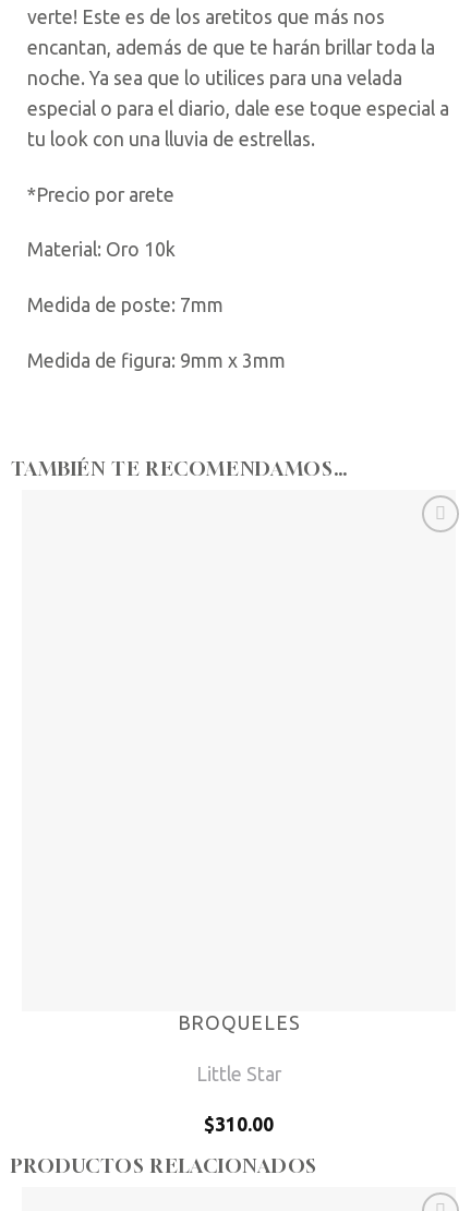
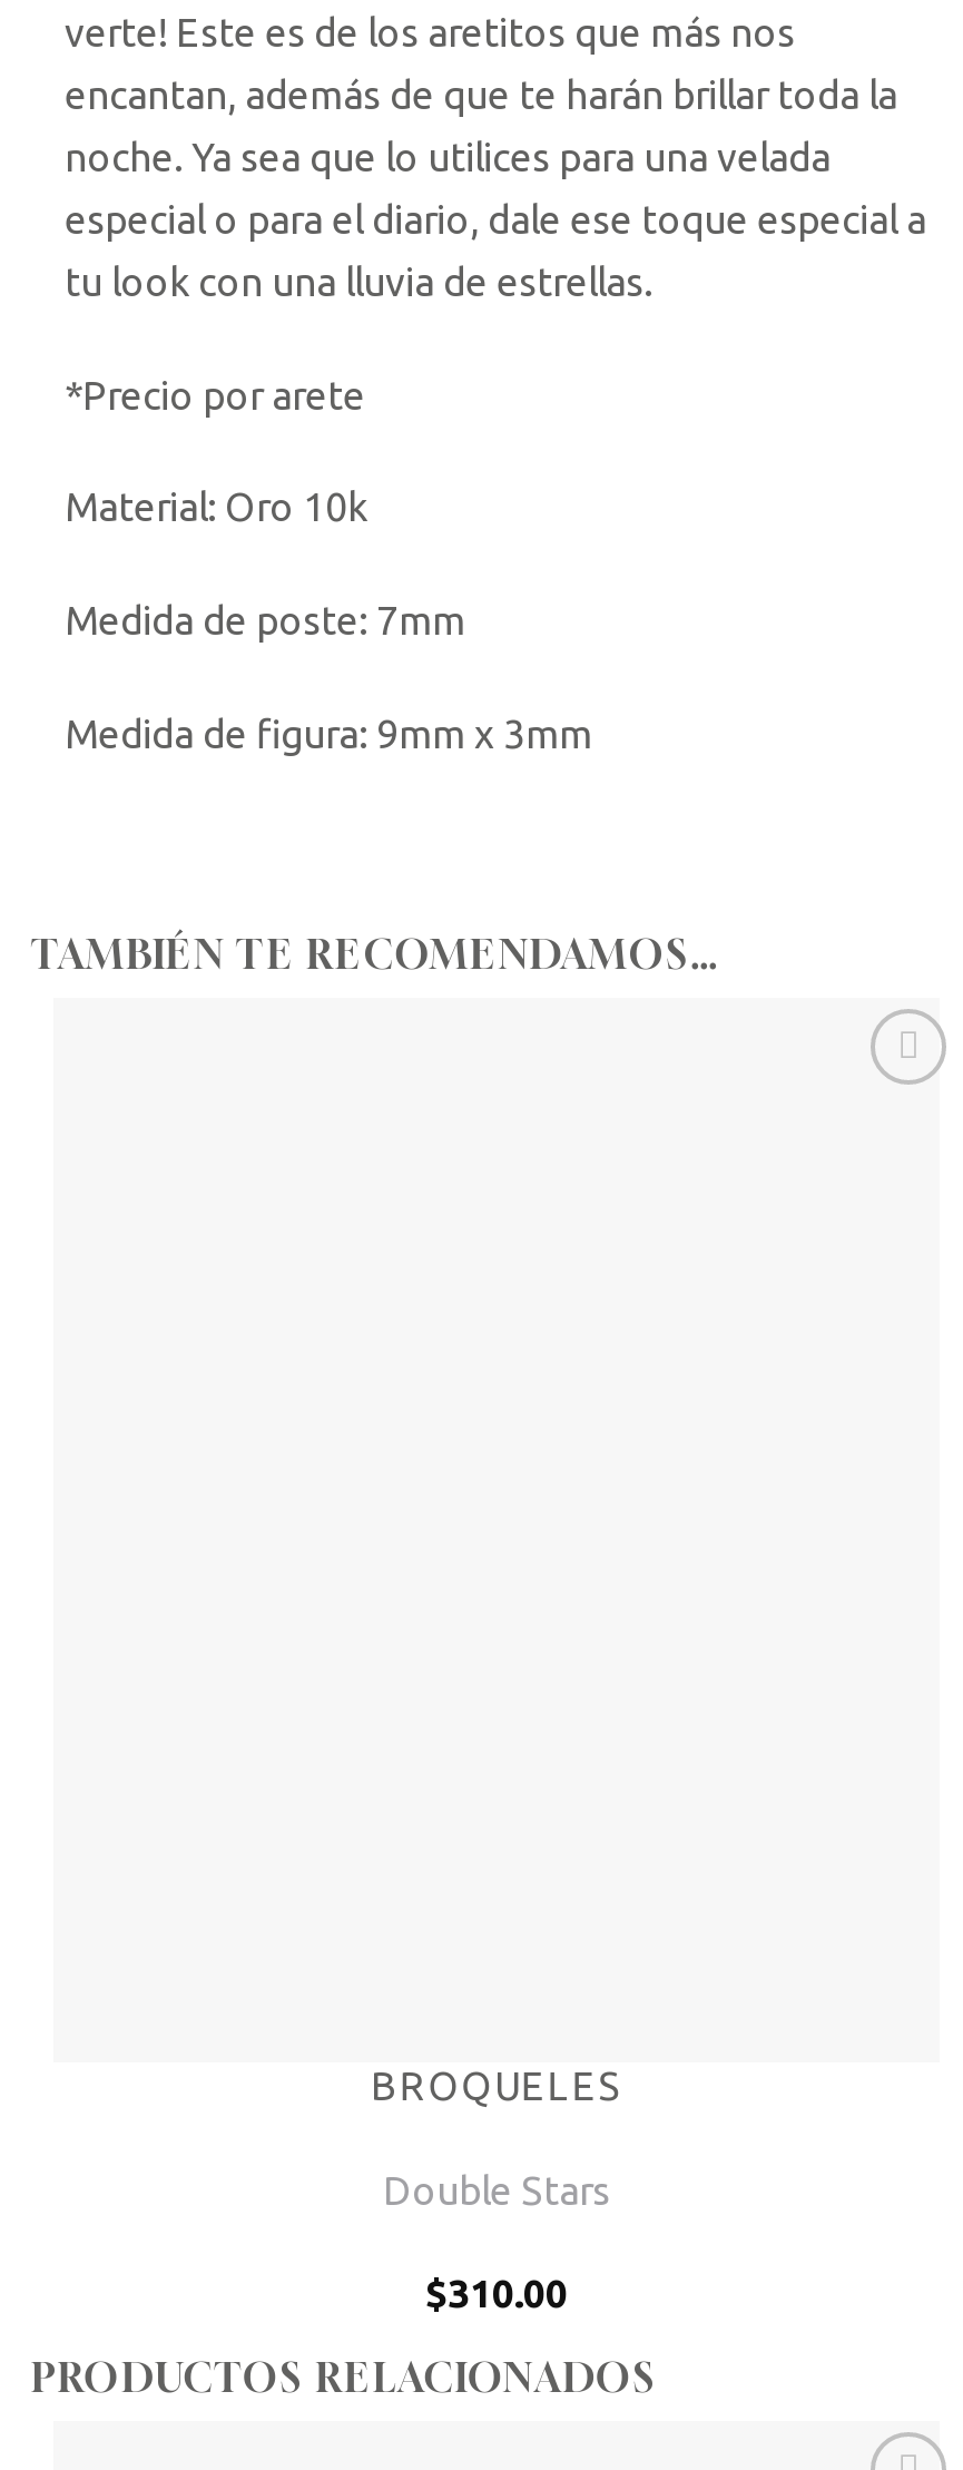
[196,1063,281,1084] Little Star -> [383,2169,610,2211] Double Stars

